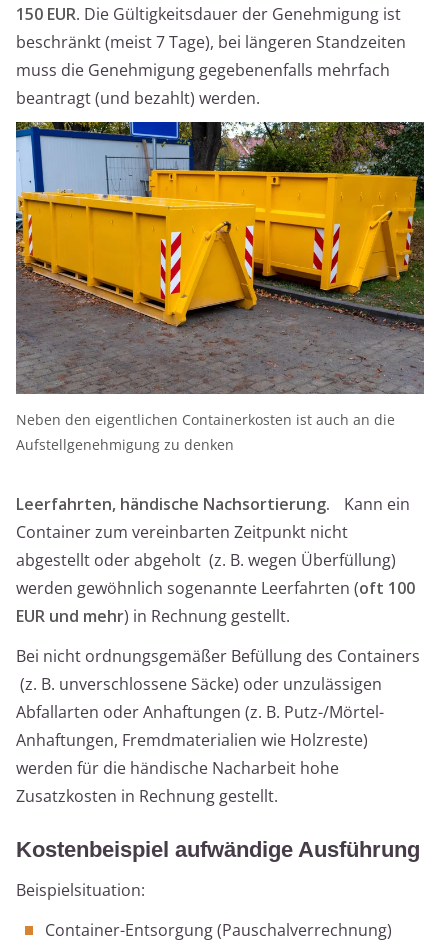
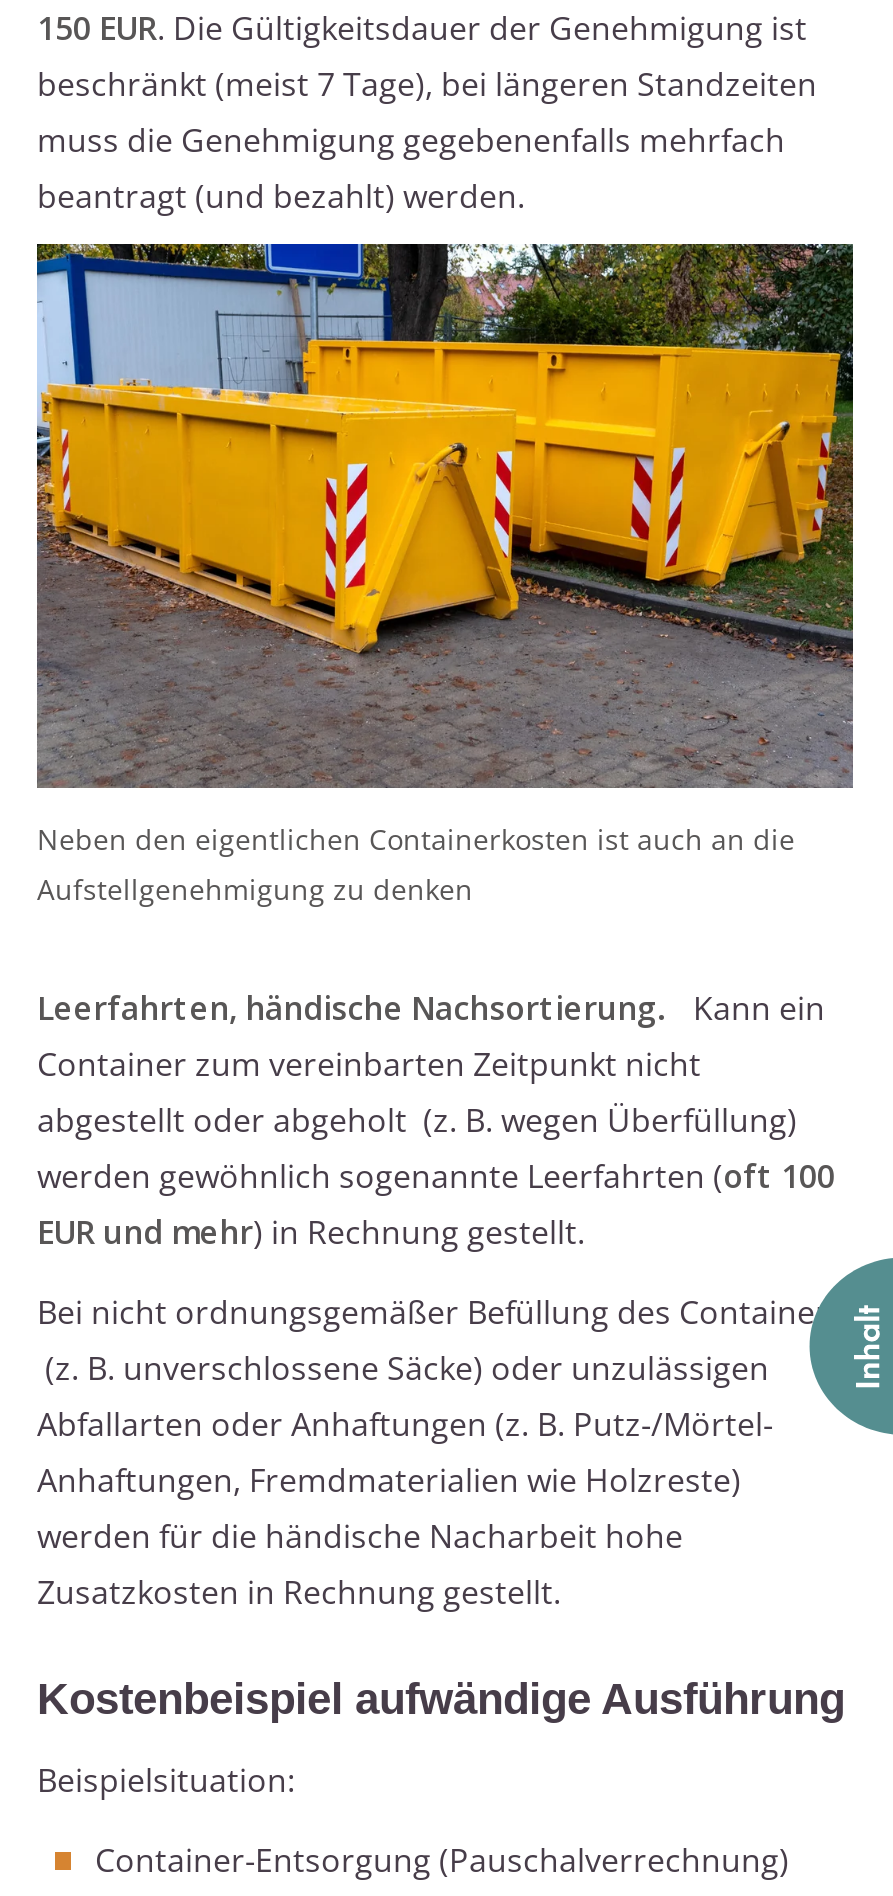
none -> [807,1256,887,1436] [image]

